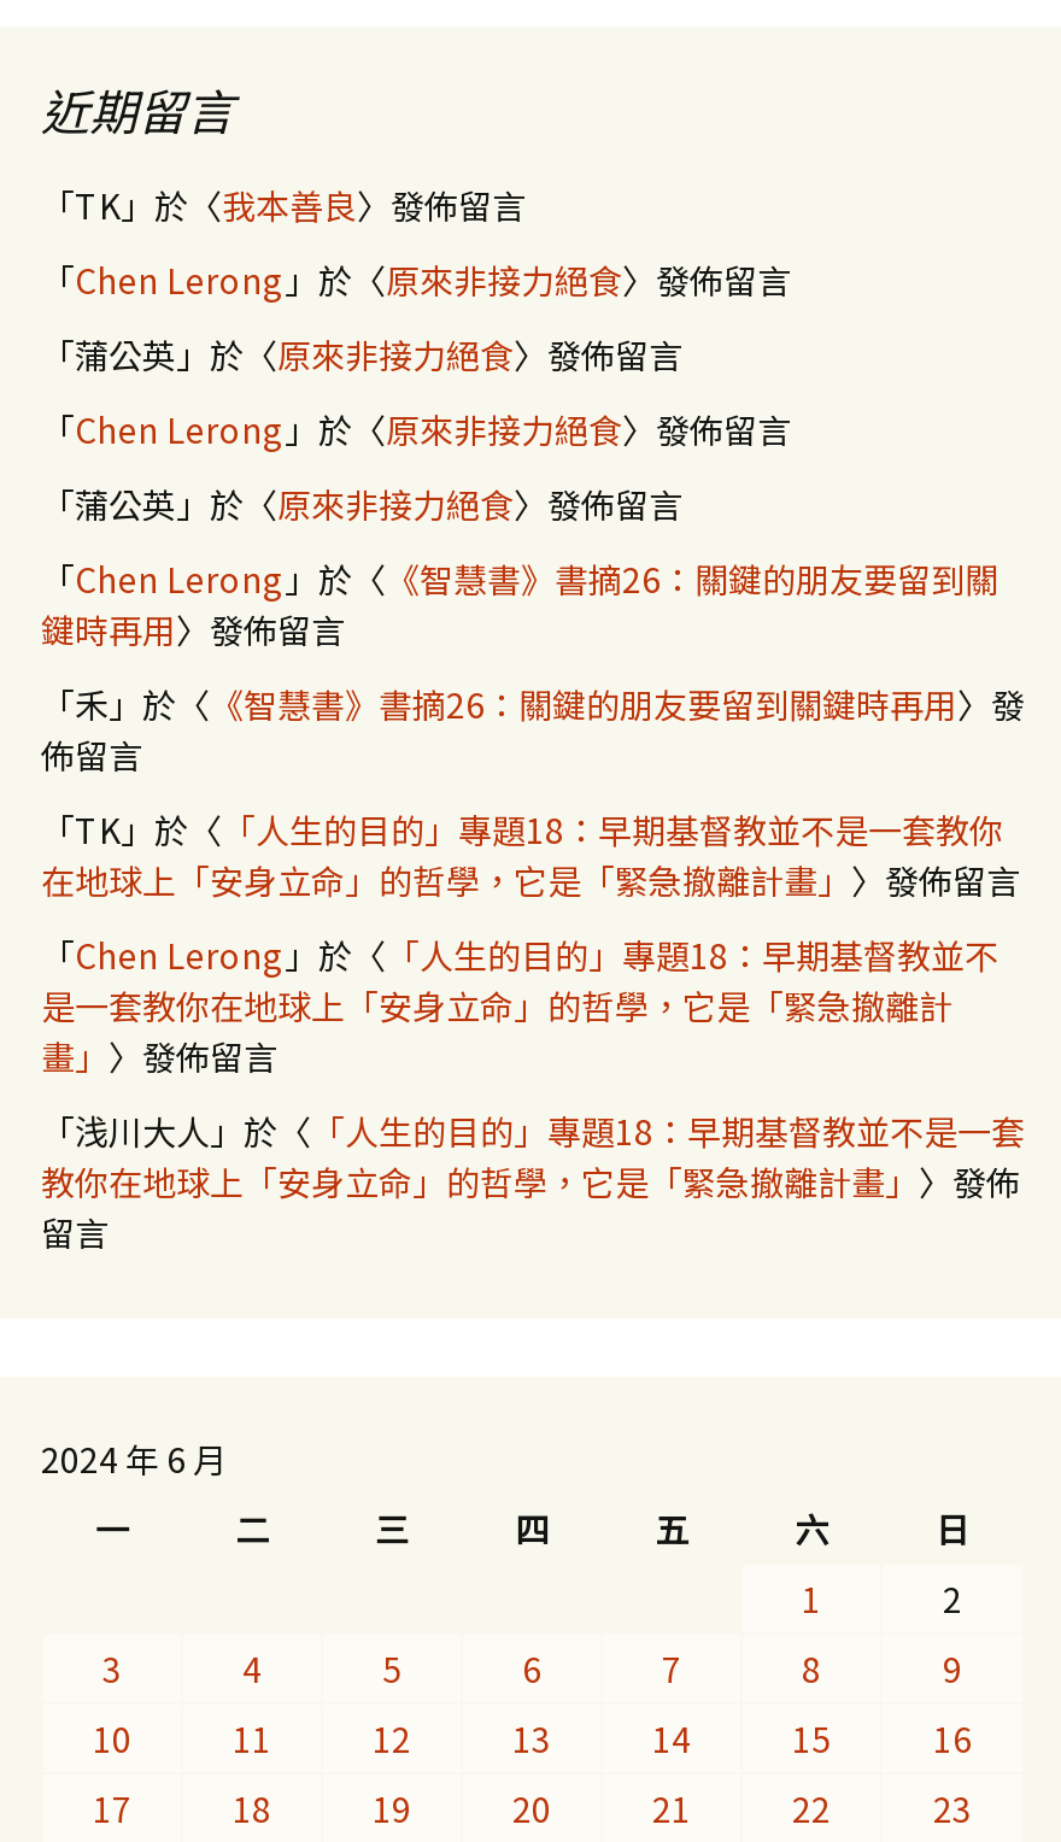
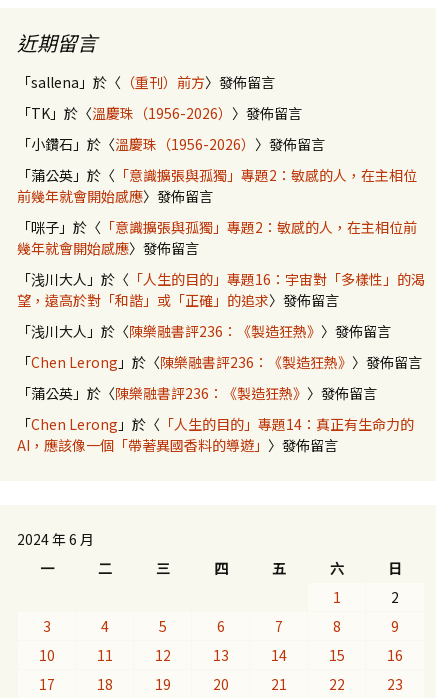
[41,180,526,228] 「TK」於〈我本善良〉發佈留言 -> [17,71,275,91] 「sallena」於〈（重刊）前方〉發佈留言
[41,254,791,303] 「Chen Lerong」於〈原來非接力絕食〉發佈留言 -> [17,102,302,122] 「TK」於〈溫慶珠（1956-2026）〉發佈留言
[41,329,682,377] 「蒲公英」於〈原來非接力絕食〉發佈留言 -> [17,133,325,153] 「小鑽石」於〈溫慶珠（1956-2026）〉發佈留言
[41,404,791,452] 「Chen Lerong」於〈原來非接力絕食〉發佈留言 -> [17,164,417,205] 「蒲公英」於〈「意識擴張與孤獨」專題2：敏感的人，在主相位 | 前幾年就會開始感應〉發佈留言
[41,479,682,527] 「蒲公英」於〈原來非接力絕食〉發佈留言 -> [17,216,417,257] 「咪子」於〈「意識擴張與孤獨」專題2：敏感的人，在主相位前 | 幾年就會開始感應〉發佈留言
[41,553,998,652] 「Chen Lerong」於〈《智慧書》書摘26：關鍵的朋友要留到關 | 鍵時再用〉發佈留言 -> [17,268,425,309] 「浅川大人」於〈「人生的目的」專題16：宇宙對「多樣性」的渴 | 望，遠高於對「和諧」或「正確」的追求〉發佈留言
[41,679,1025,778] 「禾」於〈《智慧書》書摘26：關鍵的朋友要留到關鍵時再用〉發 | 佈留言 -> [17,320,391,340] 「浅川大人」於〈陳樂融書評236：《製造狂熱》〉發佈留言
[41,804,1020,903] 「TK」於〈「人生的目的」專題18：早期基督教並不是一套教你 | 在地球上「安身立命」的哲學，它是「緊急撤離計畫」〉發佈留言 -> [17,351,422,371] 「Chen Lerong」於〈陳樂融書評236：《製造狂熱》〉發佈留言
[41,929,998,1079] 「Chen Lerong」於〈「人生的目的」專題18：早期基督教並不 | 是一套教你在地球上「安身立命」的哲學，它是「緊急撤離計 | 畫」〉發佈留言 -> [17,382,377,402] 「蒲公英」於〈陳樂融書評236：《製造狂熱》〉發佈留言
[41,1105,1025,1255] 「浅川大人」於〈「人生的目的」專題18：早期基督教並不是一套 | 教你在地球上「安身立命」的哲學，它是「緊急撤離計畫」〉發佈 | 留言 -> [17,413,414,454] 「Chen Lerong」於〈「人生的目的」專題14：真正有生命力的 | AI，應該像一個「帶著異國香料的導遊」〉發佈留言

